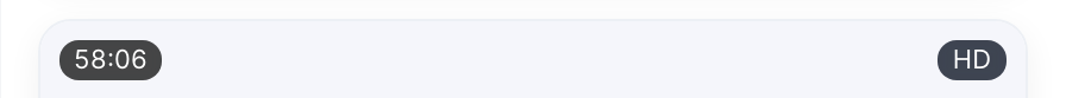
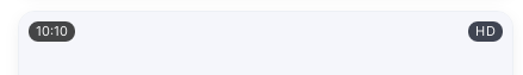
[74,42,148,75] 58:06 -> [36,22,68,39] 10:10

